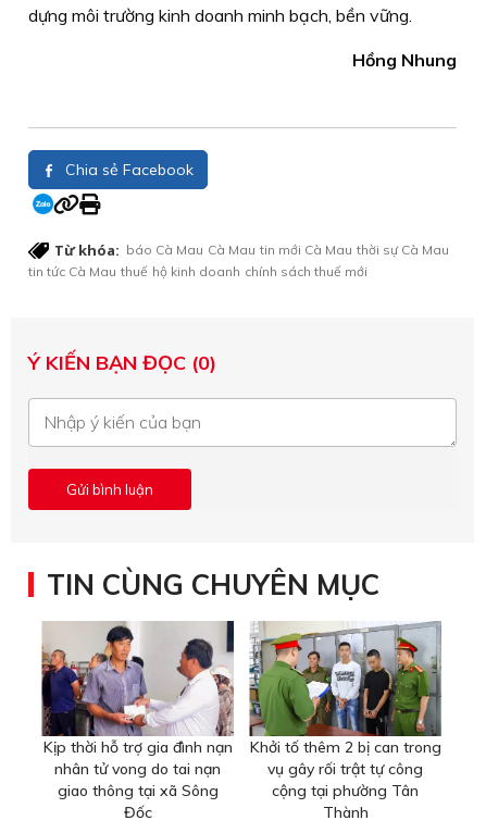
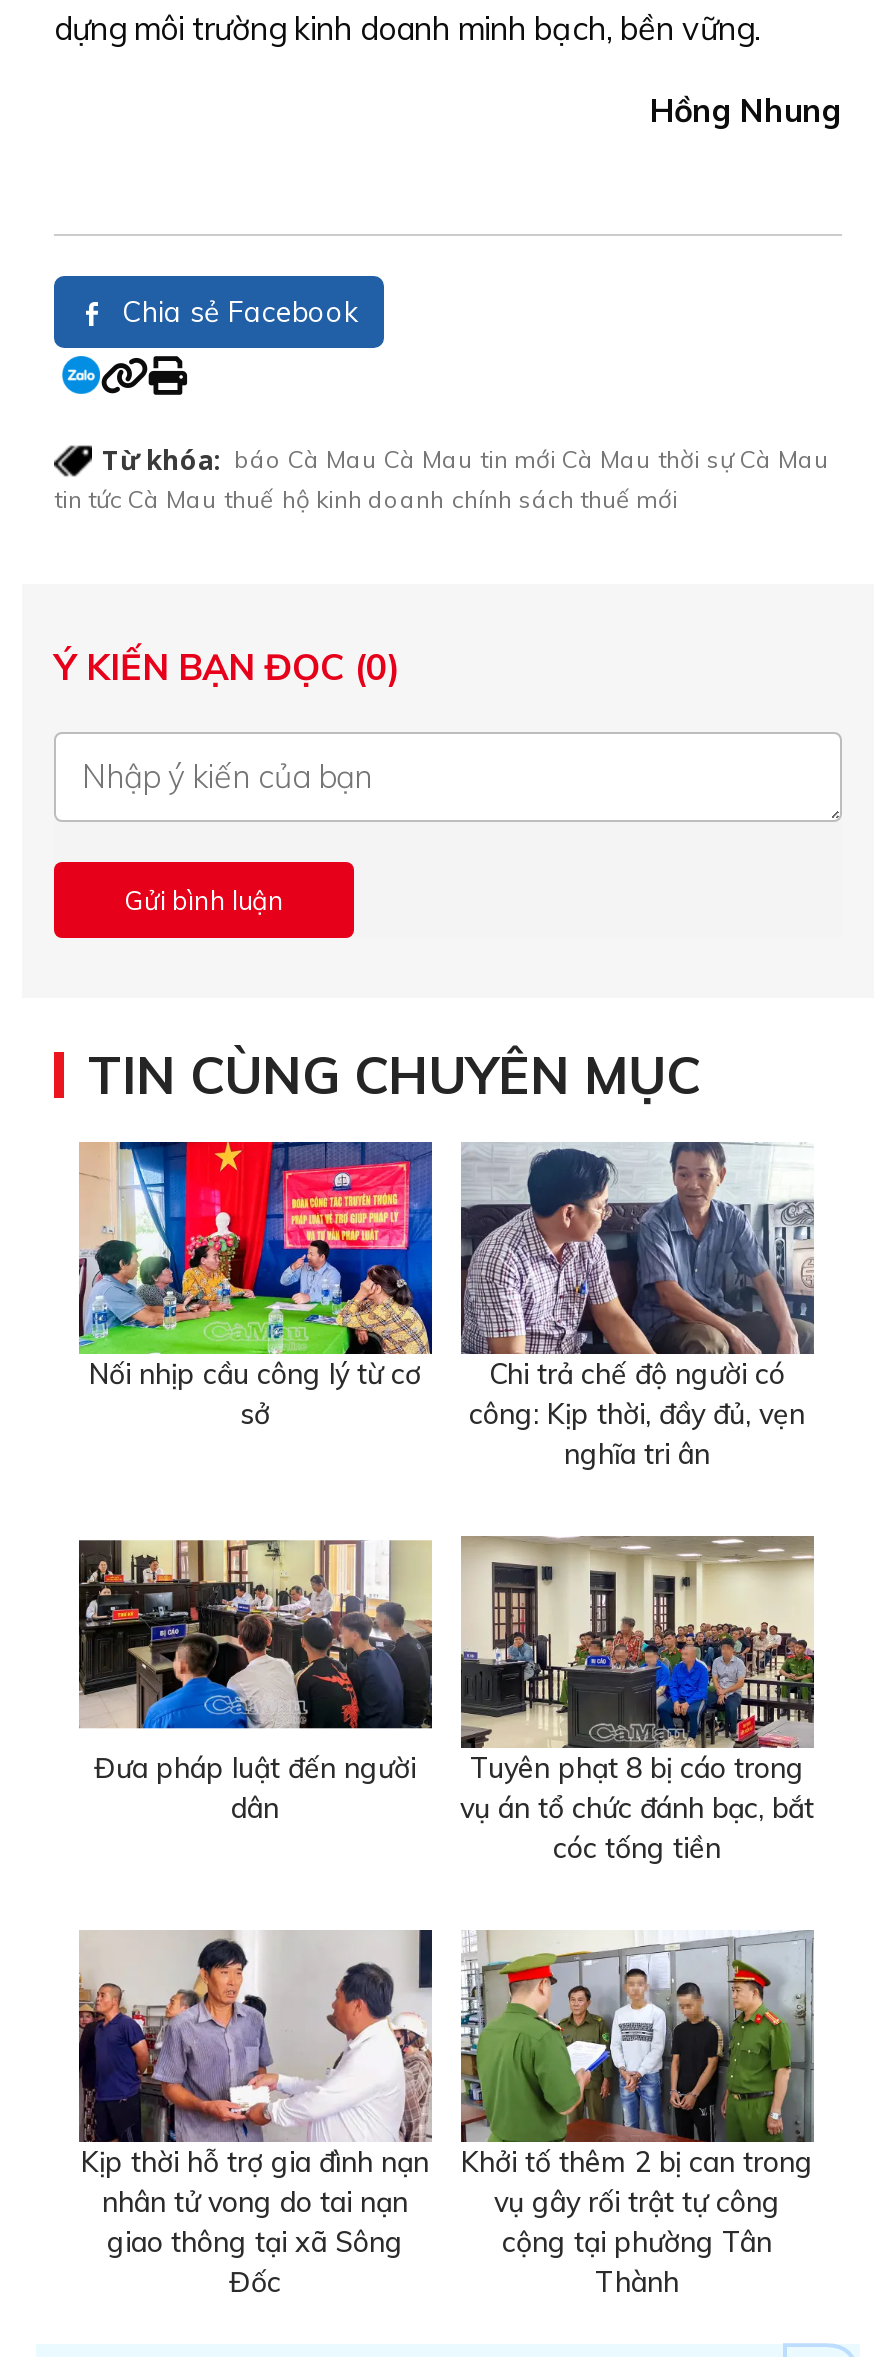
none -> [76,1538,434,1826] [image] | Đưa pháp luật đến người | dân
none -> [78,1140,434,1432] [image] | Nối nhịp cầu công lý từ cơ | sở
none -> [460,1140,812,1472] [image] | Chi trả chế độ người có | công: Kịp thời, đầy đủ, vẹn | nghĩa tri ân
none -> [460,1534,816,1866] [image] | Tuyên phạt 8 bị cáo trong | vụ án tổ chức đánh bạc, bắt | cóc tống tiền

